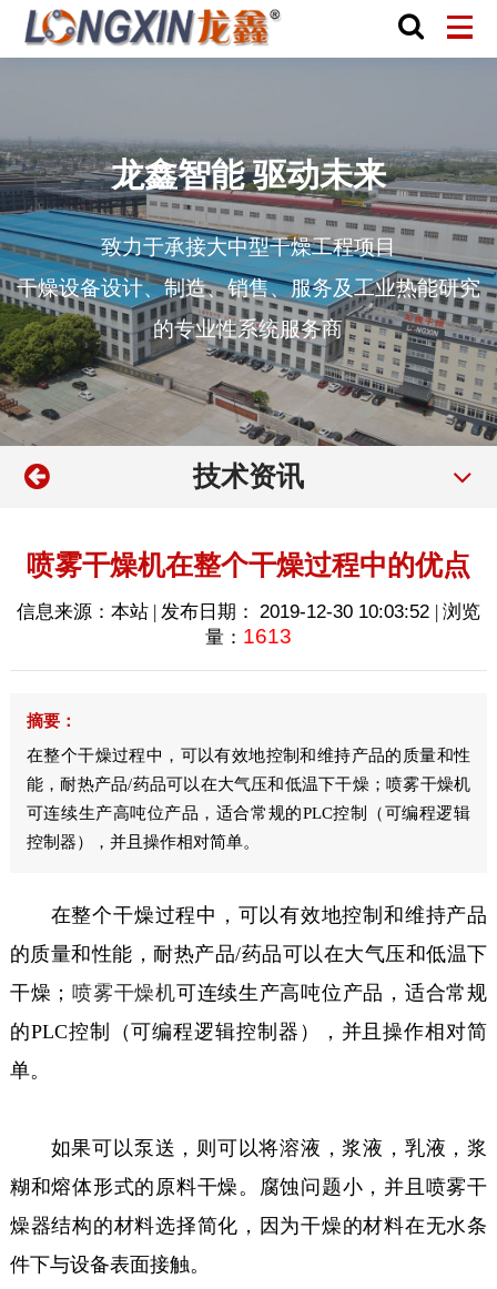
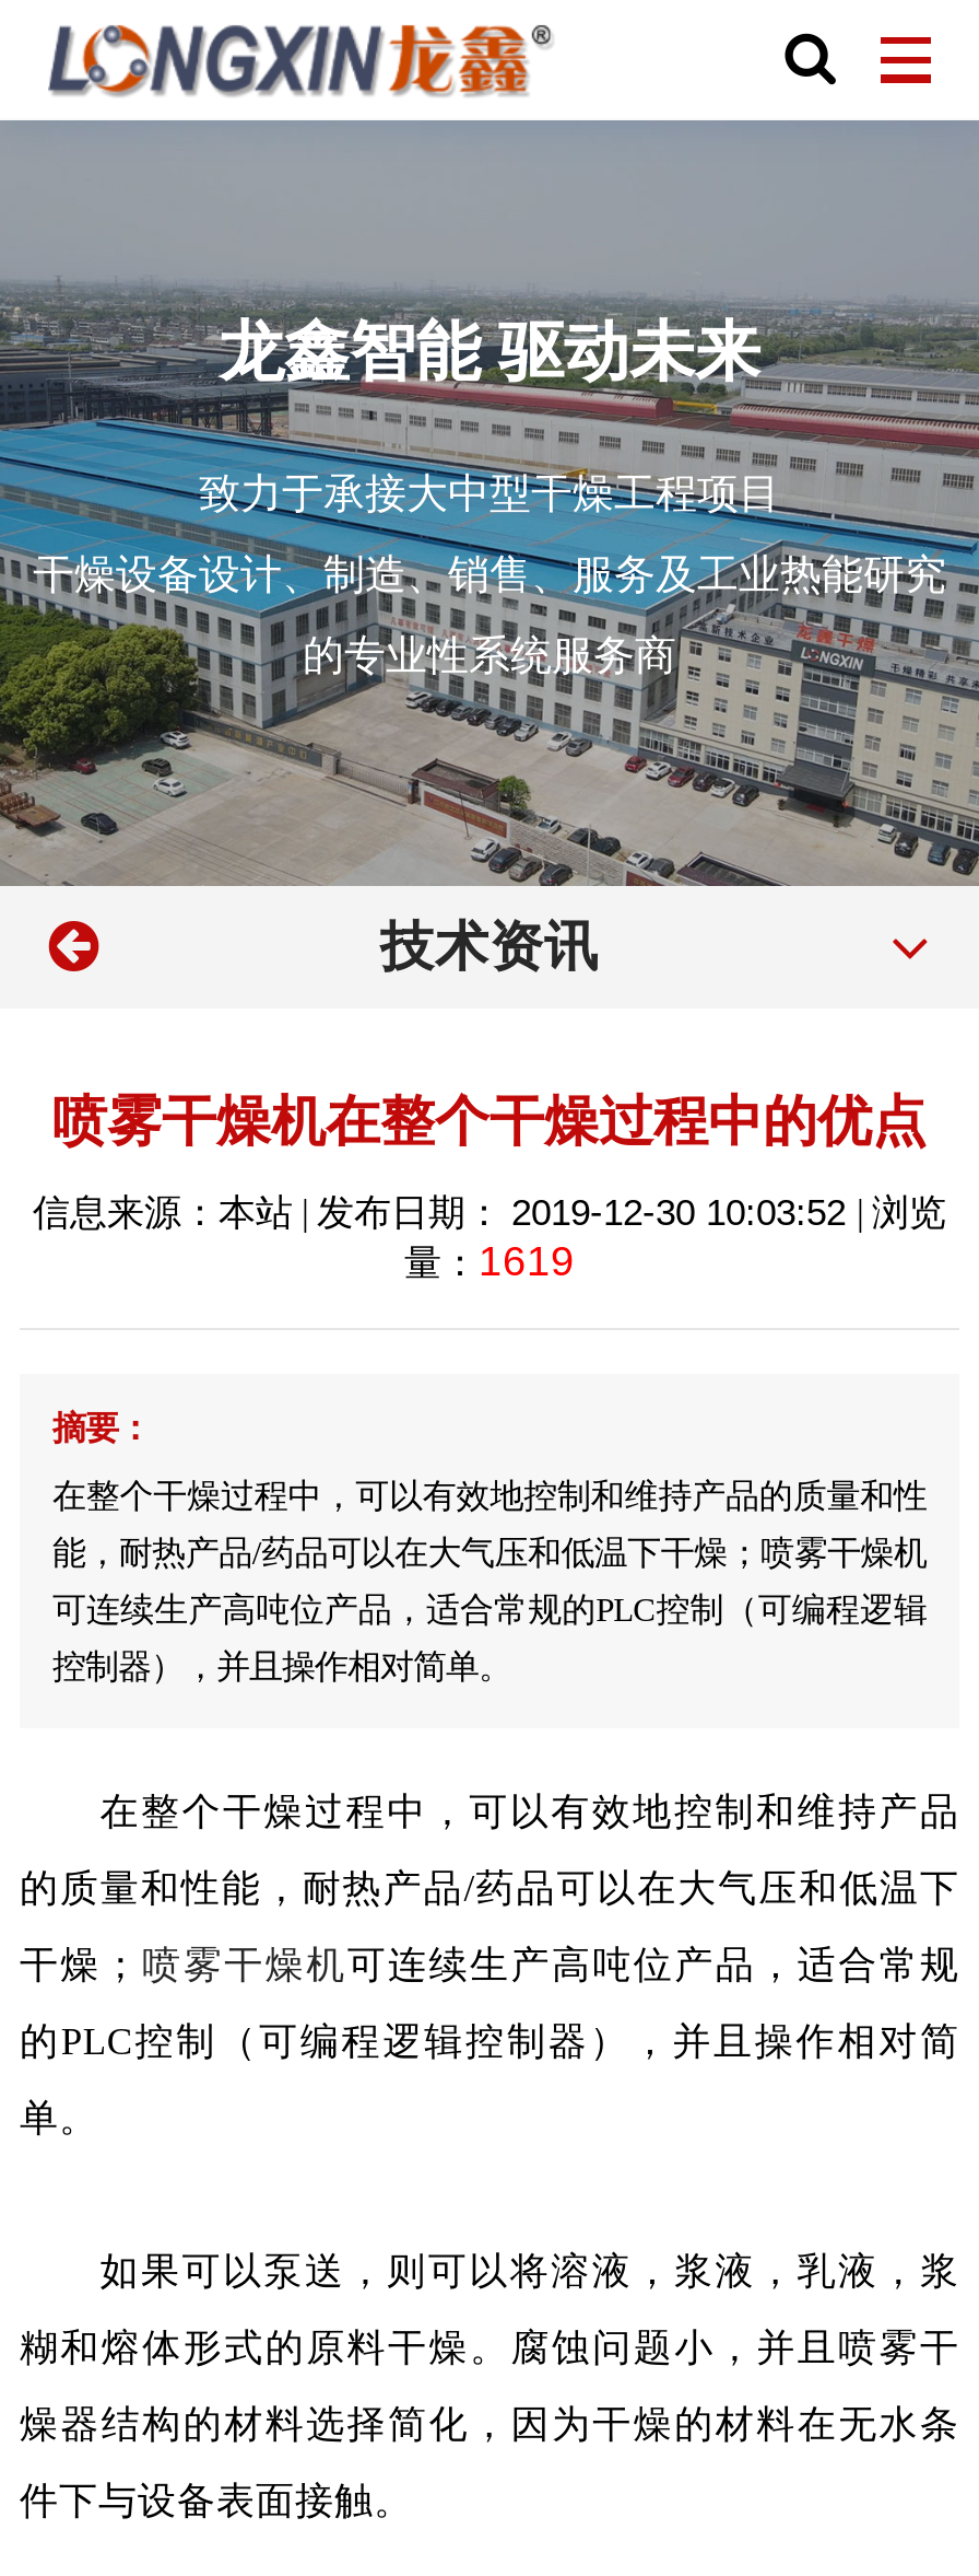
[205,624,292,647] 量：1613 -> [404,1237,575,1283] 量：1619

